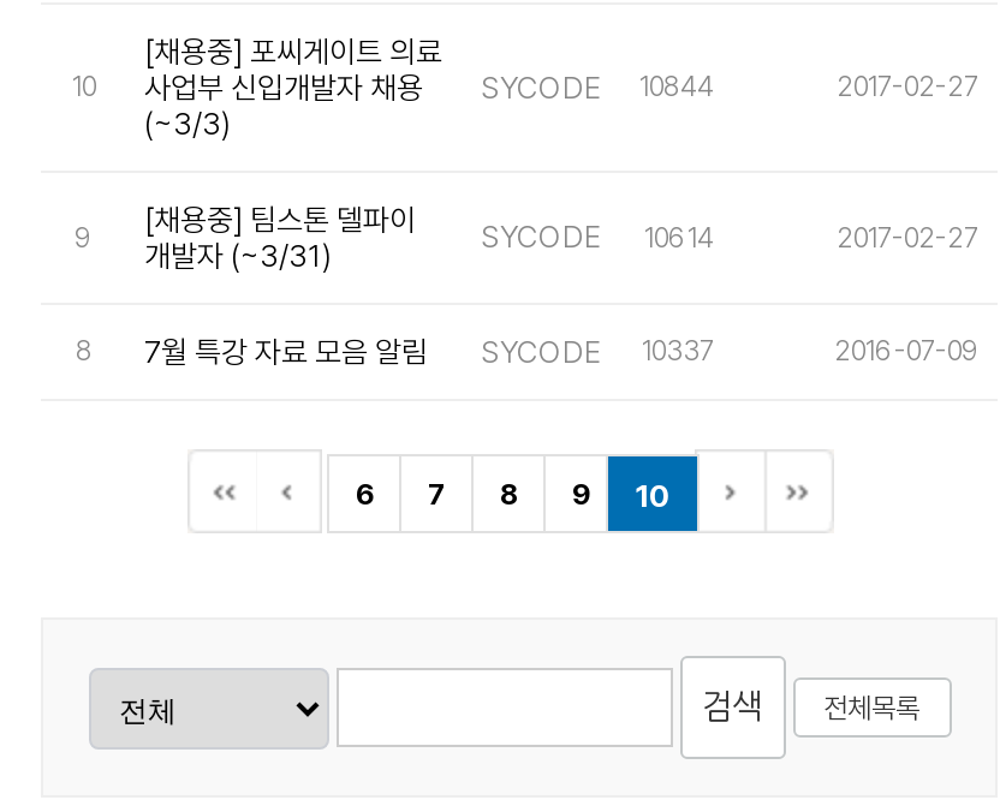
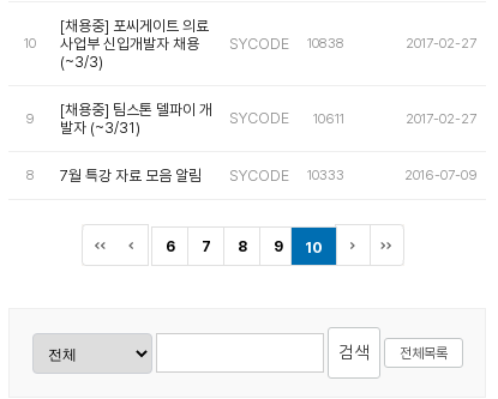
[72,70,714,106] 10 사업부 신입개발자 채용 SYCODE 10844 -> [24,35,344,53] 10 사업부 신입개발자 채용 SYCODE 10838
[644,221,714,255] 10614 -> [313,110,344,127] 10611
[76,334,714,370] 8 7월 특강 자료 모음 알림 SYCODE 10337 -> [26,167,344,185] 8 7월 특강 자료 모음 알림 SYCODE 10333

